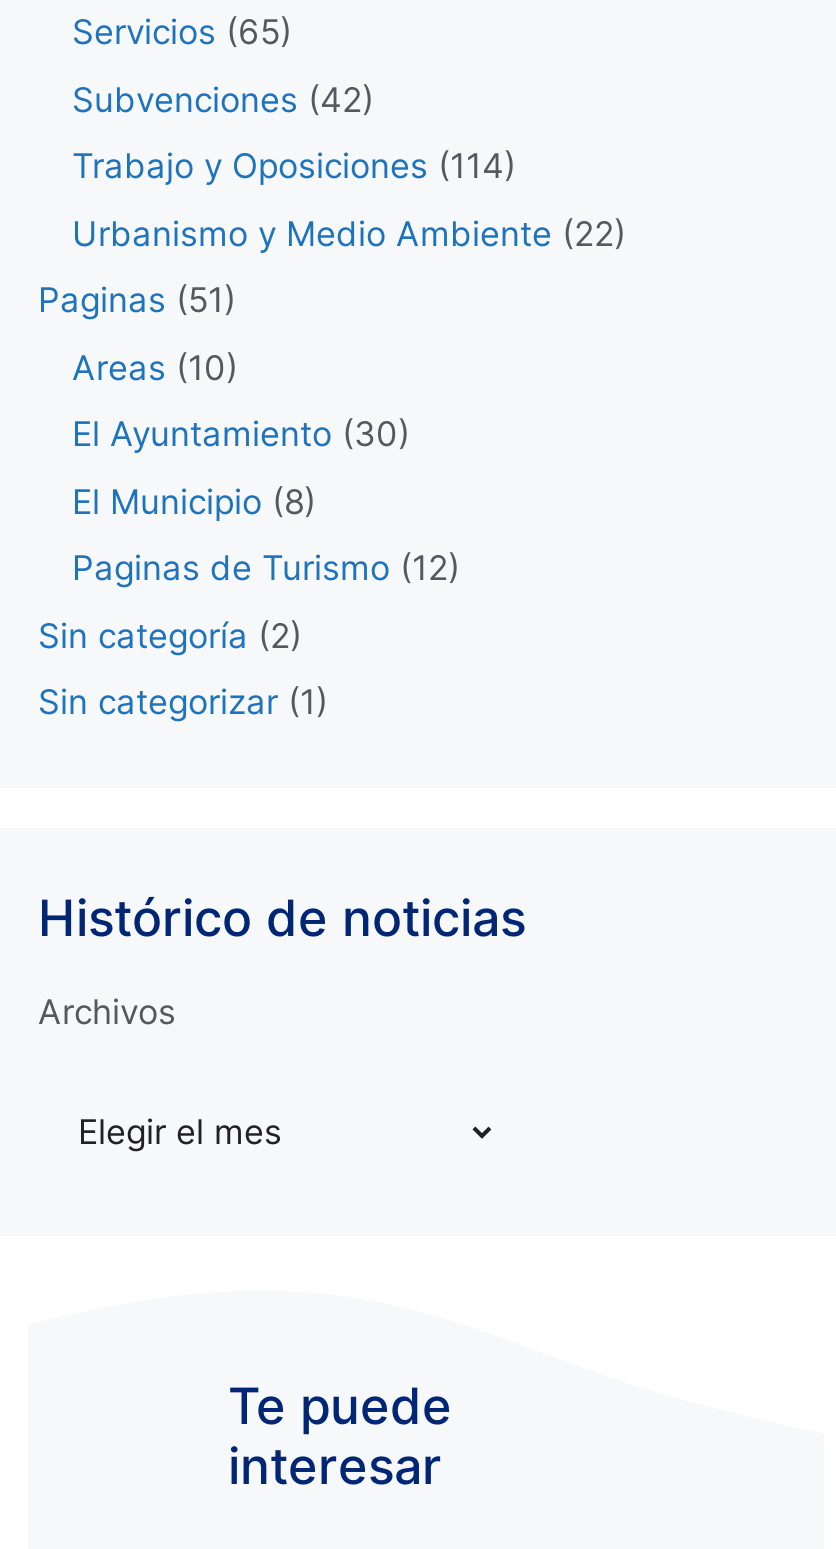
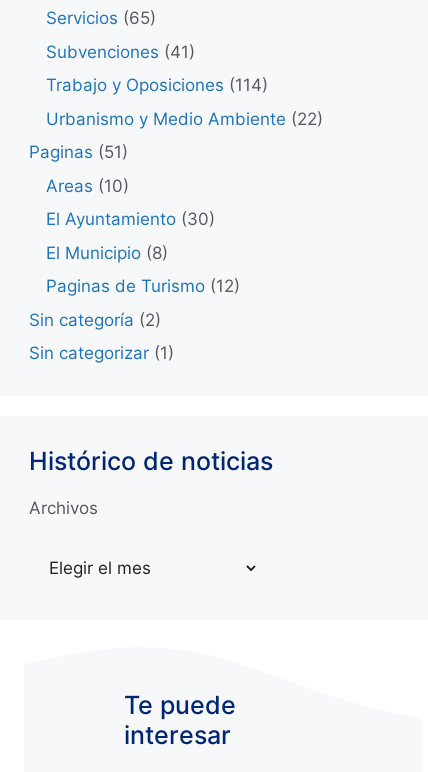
[72,80,374,120] Subvenciones (42) -> [46,42,195,62] Subvenciones (41)

